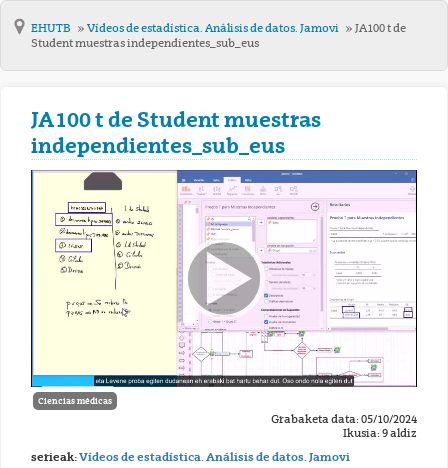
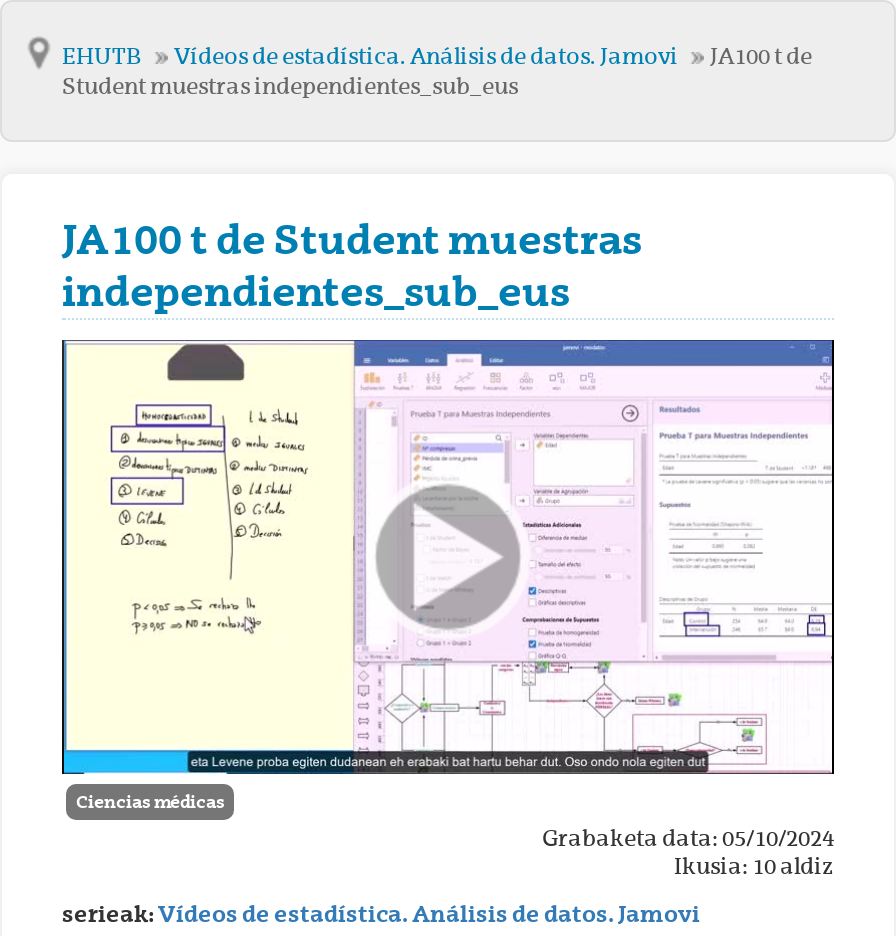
[343,426,417,440] Ikusia: 9 aldiz -> [674,852,834,880] Ikusia: 10 aldiz

